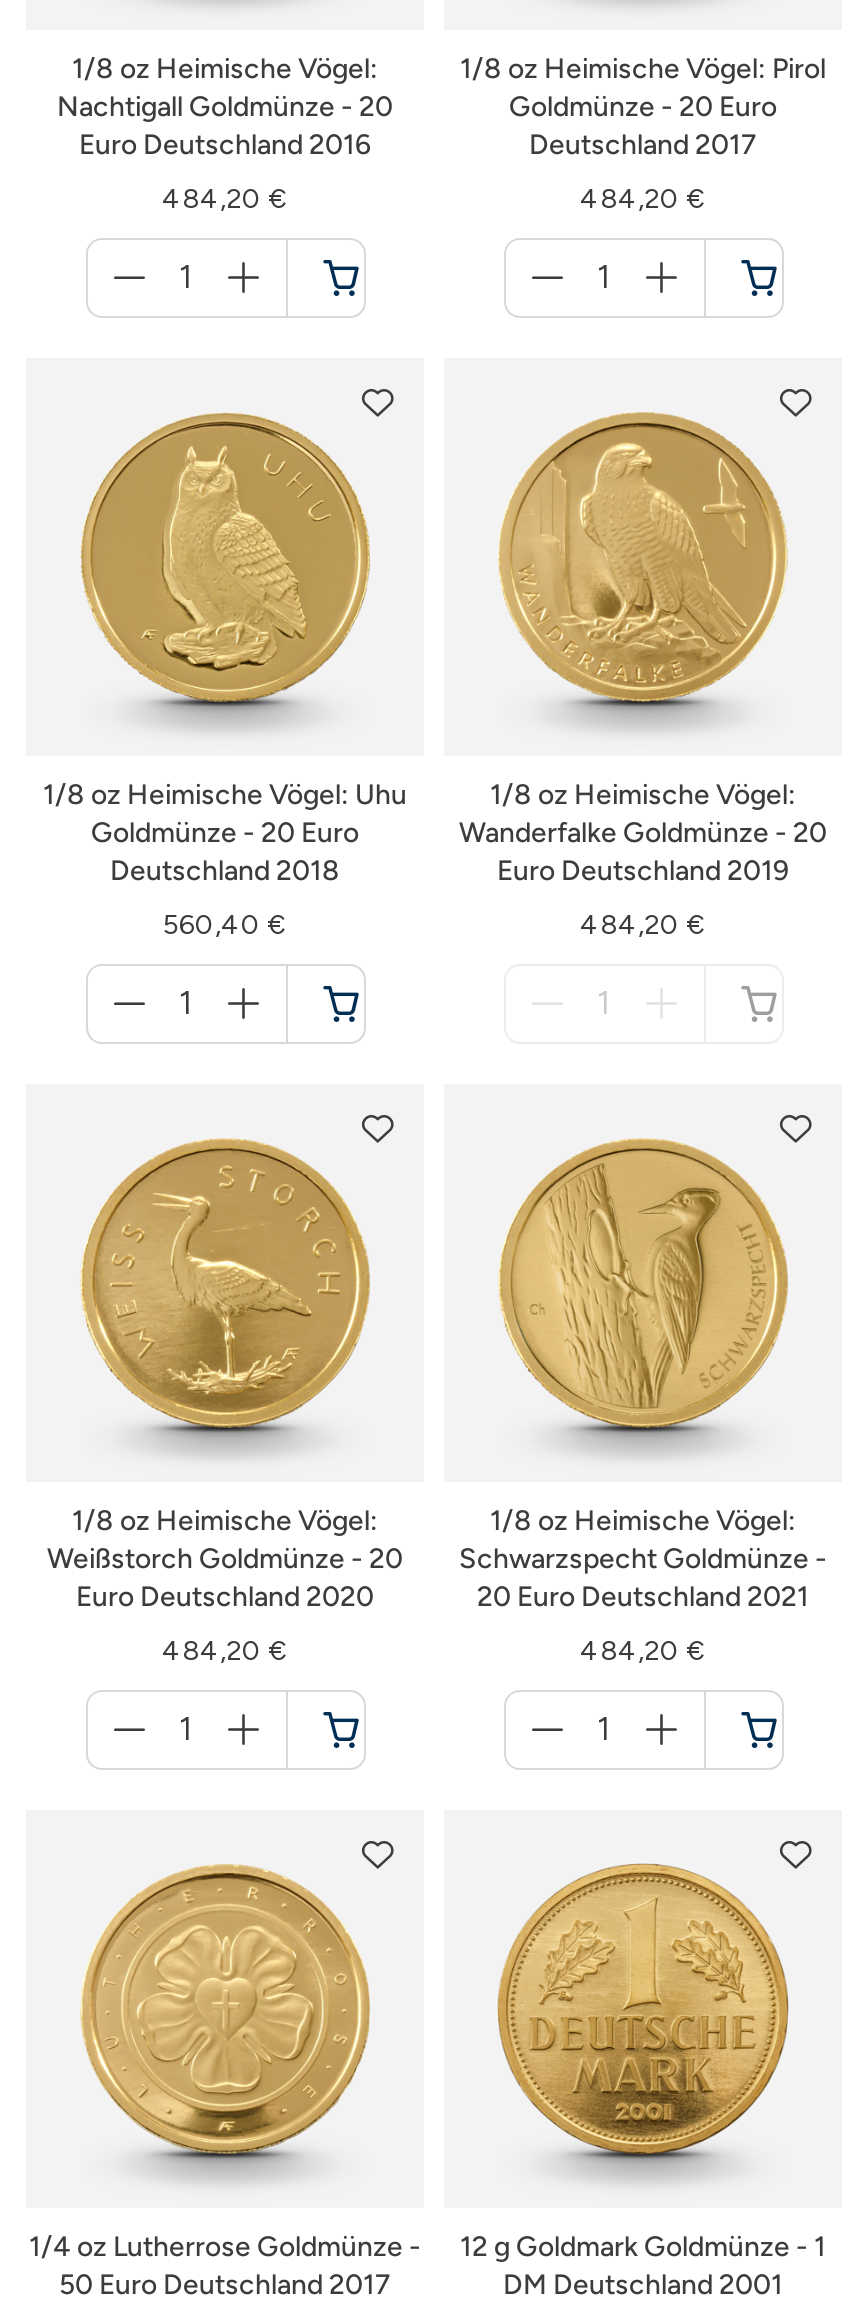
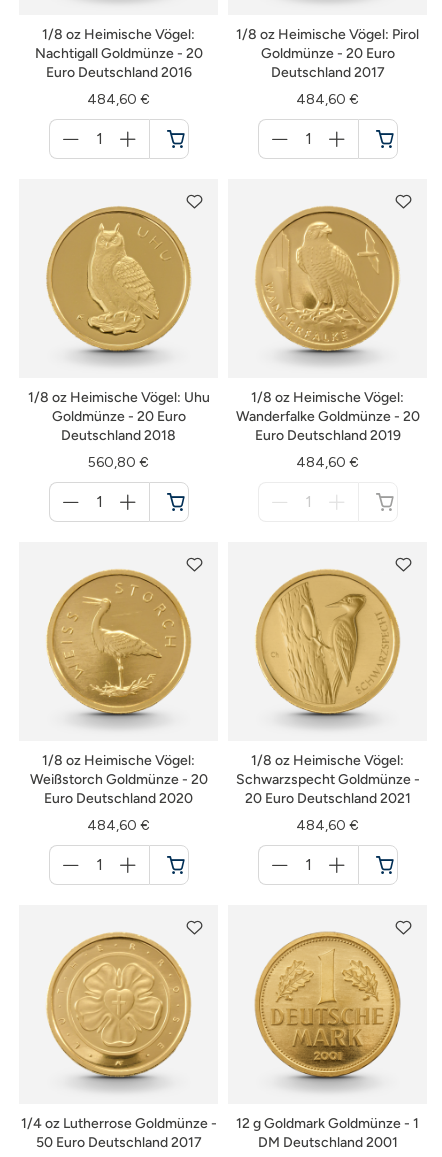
[162,182,288,216] 484,20 € -> [87,91,150,108] 484,60 €
[580,182,706,216] 484,20 € -> [296,91,359,108] 484,60 €
[163,908,287,942] 560,40 € -> [88,454,149,471] 560,80 €
[580,908,706,942] 484,20 € -> [296,454,359,471] 484,60 €
[162,1634,288,1668] 484,20 € -> [87,817,150,834] 484,60 €
[580,1634,706,1668] 484,20 € -> [296,817,359,834] 484,60 €

